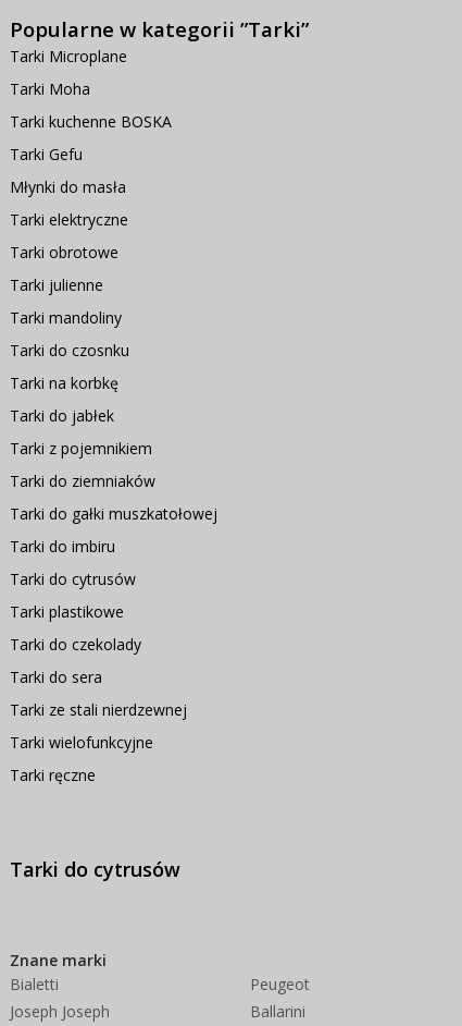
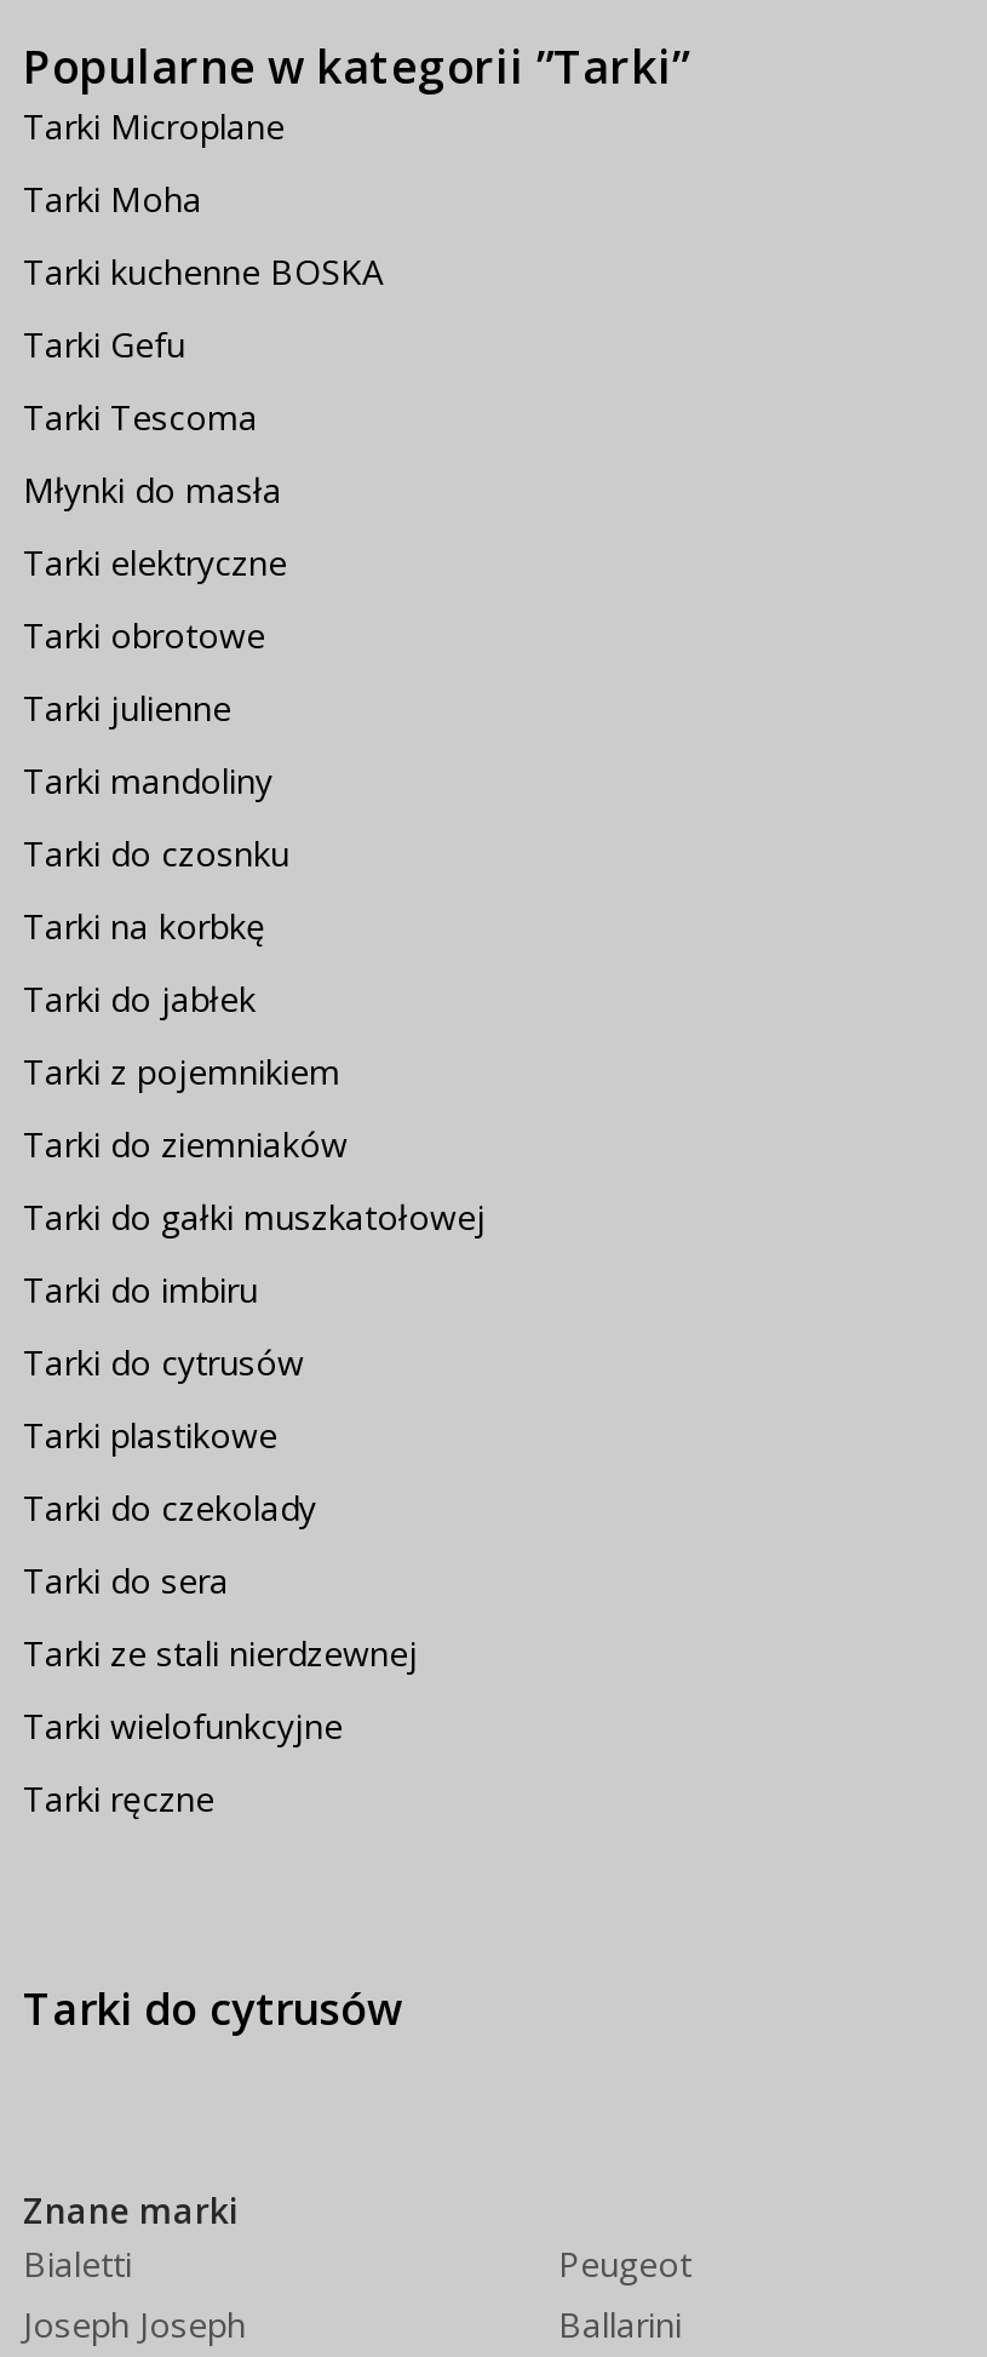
none -> [23,393,258,439] Tarki Tescoma

